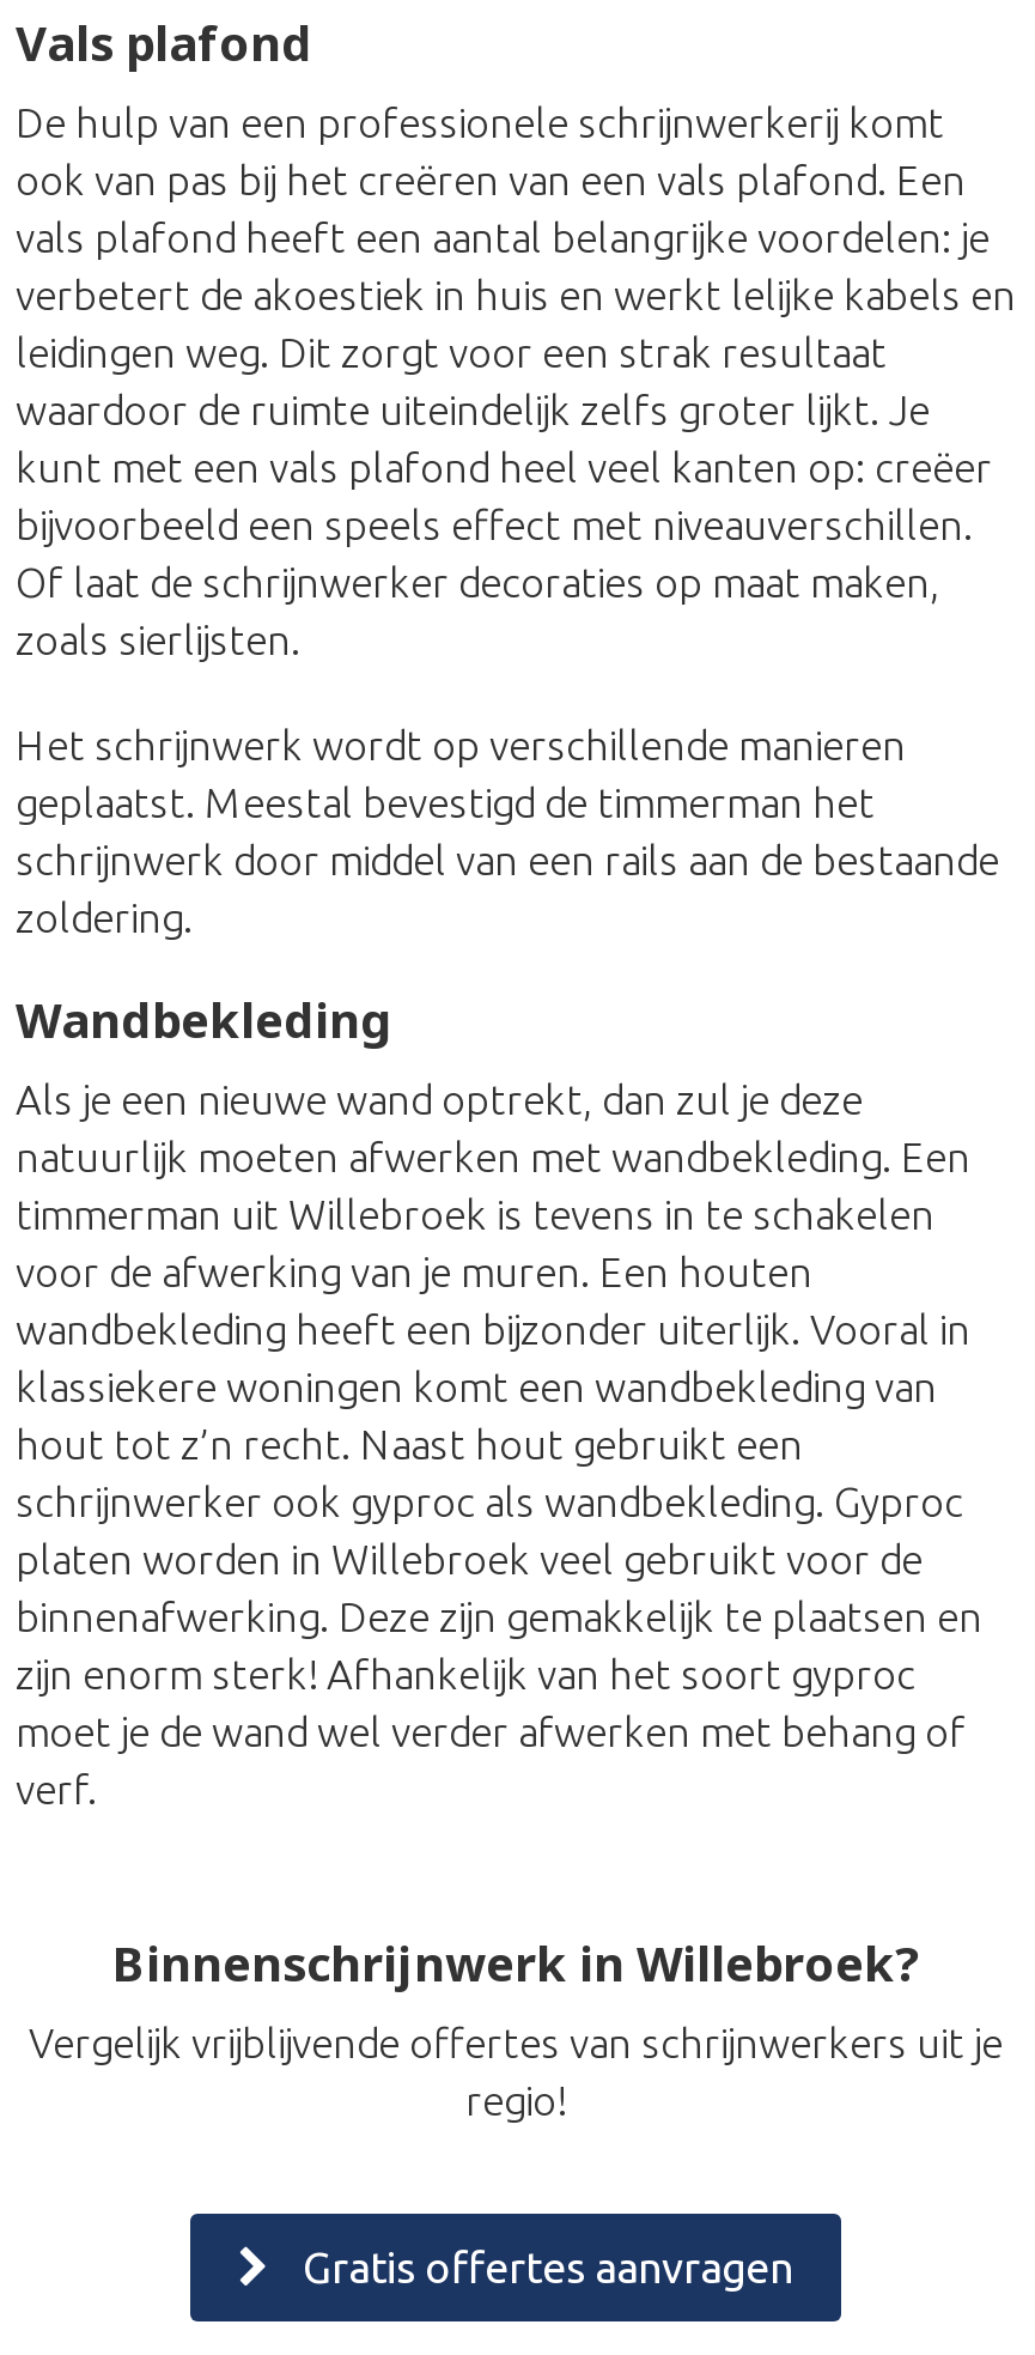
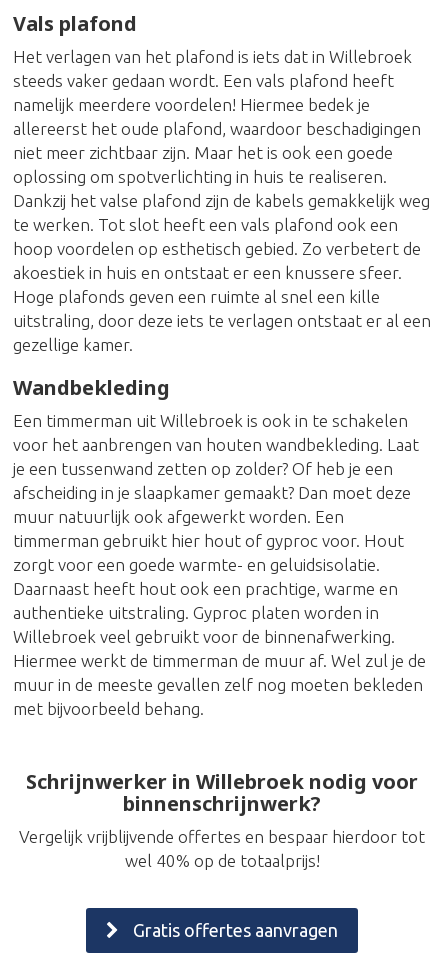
[16,99,1016,940] De hulp van een professionele schrijnwerkerij komt | ook van pas bij het creëren van een vals plafond. Een | vals plafond heeft een aantal belangrijke voordelen: je | verbetert de akoestiek in huis en werkt lelijke kabels en | leidingen weg. Dit zorgt voor een strak resultaat | waardoor de ruimte uiteindelijk zelfs groter lijkt. Je | kunt met een vals plafond heel veel kanten op: creëer | bijvoorbeeld een speels effect met niveauverschillen. | Of laat de schrijnwerker decoraties op maat maken, | zoals sierlijsten. | Het schrijnwerk wordt op verschillende manieren | geplaatst. Meestal bevestigd de timmerman het | schrijnwerk door middel van een rails aan de bestaande | zoldering. -> [13,47,431,354] Het verlagen van het plafond is iets dat in Willebroek | steeds vaker gedaan wordt. Een vals plafond heeft | namelijk meerdere voordelen! Hiermee bedek je | allereerst het oude plafond, waardoor beschadigingen | niet meer zichtbaar zijn. Maar het is ook een goede | oplossing om spotverlichting in huis te realiseren. | Dankzij het valse plafond zijn de kabels gemakkelijk weg | te werken. Tot slot heeft een vals plafond ook een | hoop voordelen op esthetisch gebied. Zo verbetert de | akoestiek in huis en ontstaat er een knussere sfeer. | Hoge plafonds geven een ruimte al snel een kille | uitstraling, door deze iets te verlagen ontstaat er al een | gezellige kamer.
moved [16,988,391,1052] -> [13,374,170,401]: Wandbekleding
[16,1076,982,1811] Als je een nieuwe wand optrekt, dan zul je deze | natuurlijk moeten afwerken met wandbekleding. Een | timmerman uit Willebroek is tevens in te schakelen | voor de afwerking van je muren. Een houten | wandbekleding heeft een bijzonder uiterlijk. Vooral in | klassiekere woningen komt een wandbekleding van | hout tot z’n recht. Naast hout gebruikt een | schrijnwerker ook gyproc als wandbekleding. Gyproc | platen worden in Willebroek veel gebruikt voor de | binnenafwerking. Deze zijn gemakkelijk te plaatsen en | zijn enorm sterk! Afhankelijk van het soort gyproc | moet je de wand wel verder afwerken met behang of | verf. -> [13,411,426,718] Een timmerman uit Willebroek is ook in te schakelen | voor het aanbrengen van houten wandbekleding. Laat | je een tussenwand zetten op zolder? Of heb je een | afscheiding in je slaapkamer gemaakt? Dan moet deze | muur natuurlijk ook afgewerkt worden. Een | timmerman gebruikt hier hout of gyproc voor. Hout | zorgt voor een goede warmte- en geluidsisolatie. | Daarnaast heeft hout ook een prachtige, warme en | authentieke uitstraling. Gyproc platen worden in | Willebroek veel gebruikt voor de binnenafwerking. | Hiermee werkt de timmerman de muur af. Wel zul je de | muur in de meeste gevallen zelf nog moeten bekleden | met bijvoorbeeld behang.
[29,1931,1003,2123] Binnenschrijnwerk in Willebroek? | Vergelijk vrijblijvende offertes van schrijnwerkers uit je | regio! -> [19,768,425,870] Schrijnwerker in Willebroek nodig voor | binnenschrijnwerk? | Vergelijk vrijblijvende offertes en bespaar hierdoor tot | wel 40% op de totaalprijs!

